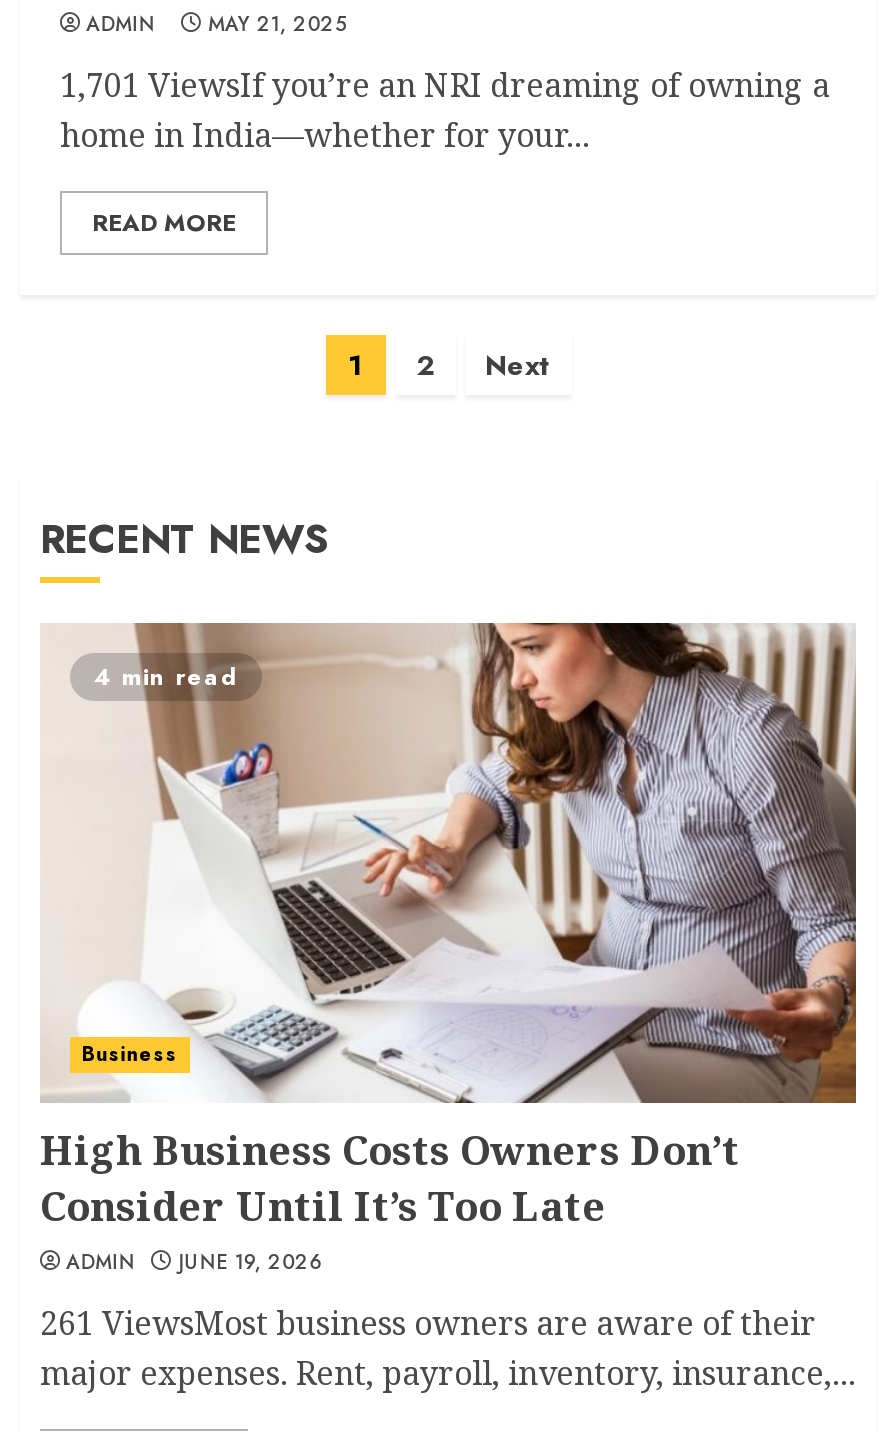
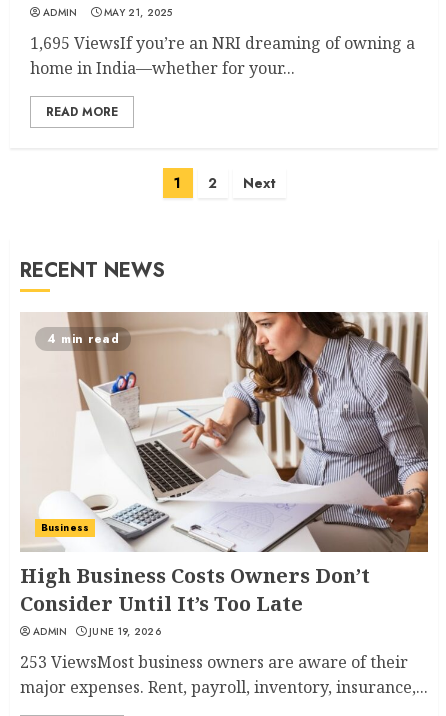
[60,63,830,107] 1,701 ViewsIf you’re an NRI dreaming of owning a -> [30,32,415,54] 1,695 ViewsIf you’re an NRI dreaming of owning a
[40,1301,816,1345] 261 ViewsMost business owners are aware of their -> [20,651,408,673] 253 ViewsMost business owners are aware of their

